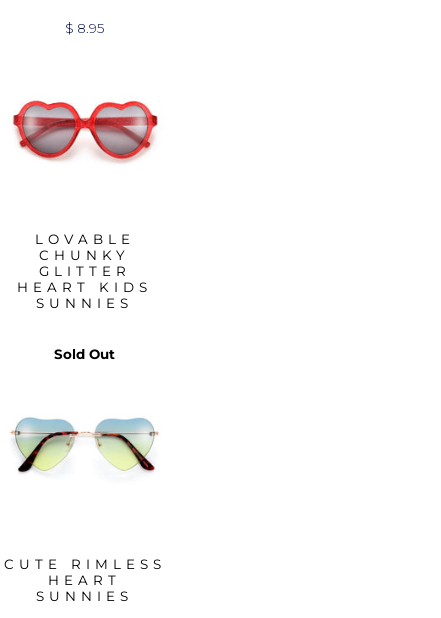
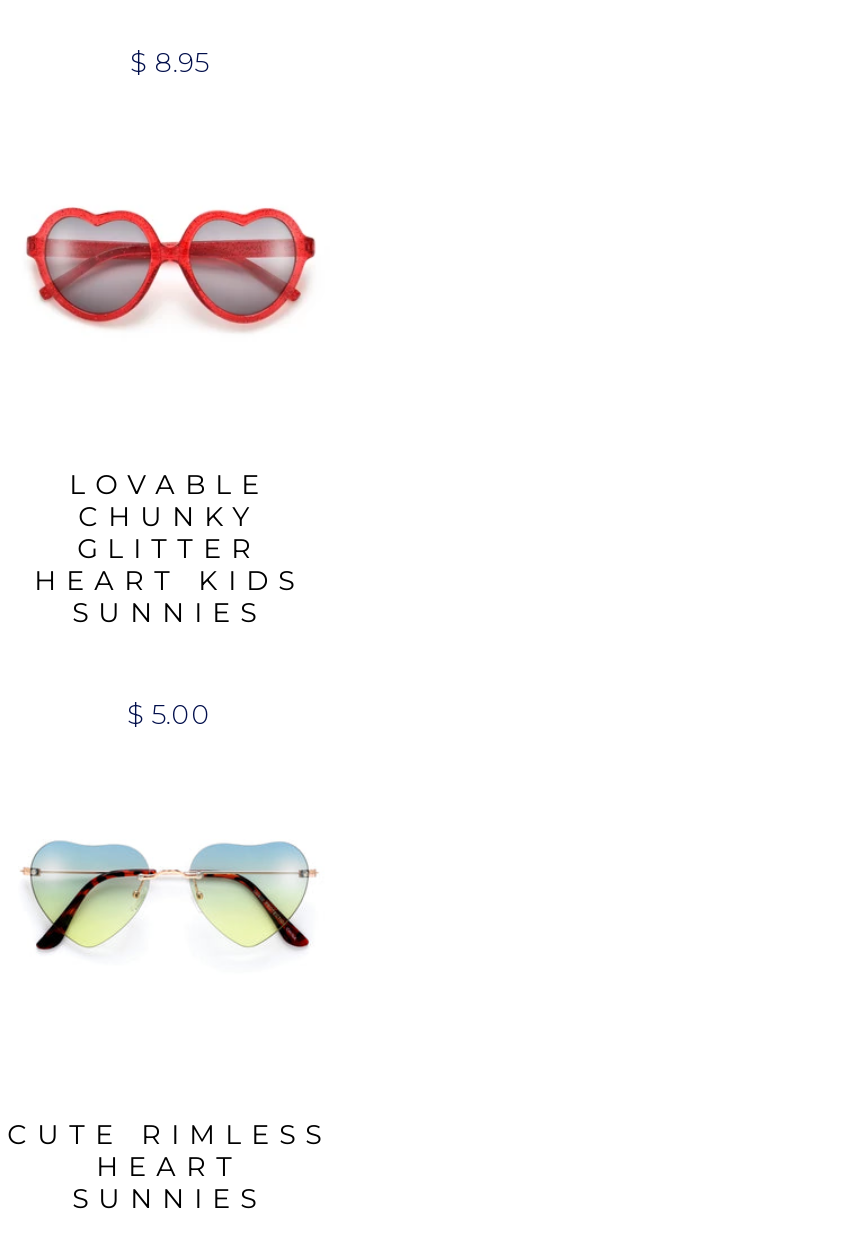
[54,346,115,362] Sold Out -> [127,697,211,729] $ 5.00

